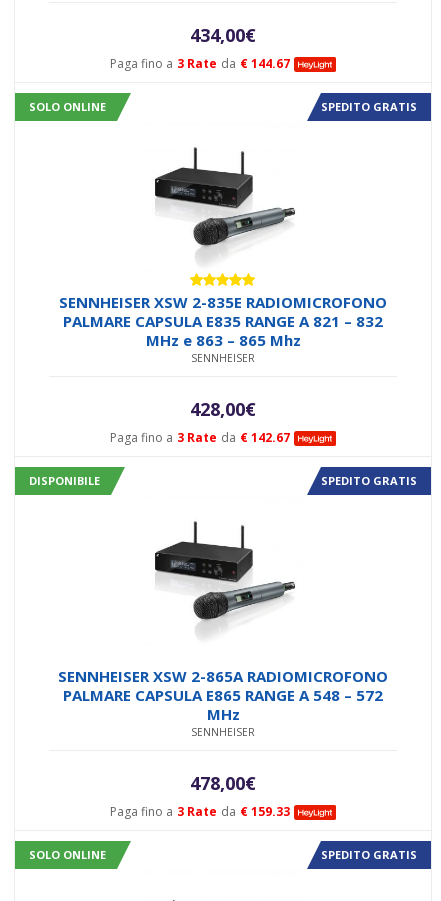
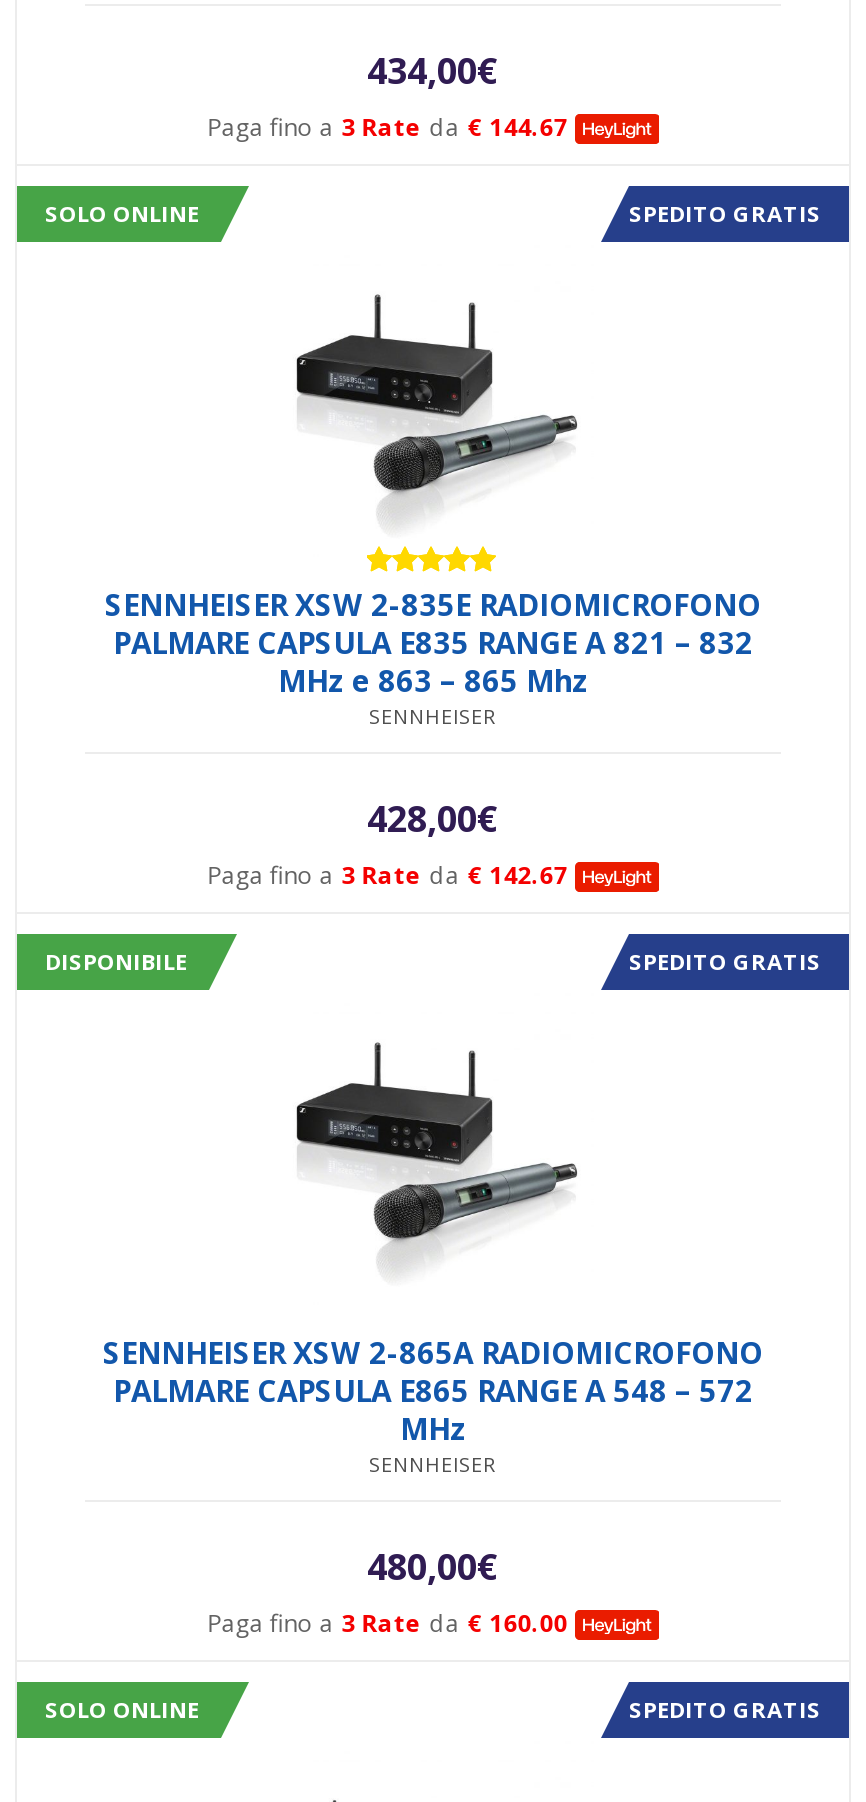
[190,771,256,795] 478,00€ -> [367,1543,499,1591] 480,00€
[110,803,290,820] Paga fino a 3 Rate da € 159.33 -> [207,1607,567,1641] Paga fino a 3 Rate da € 160.00

